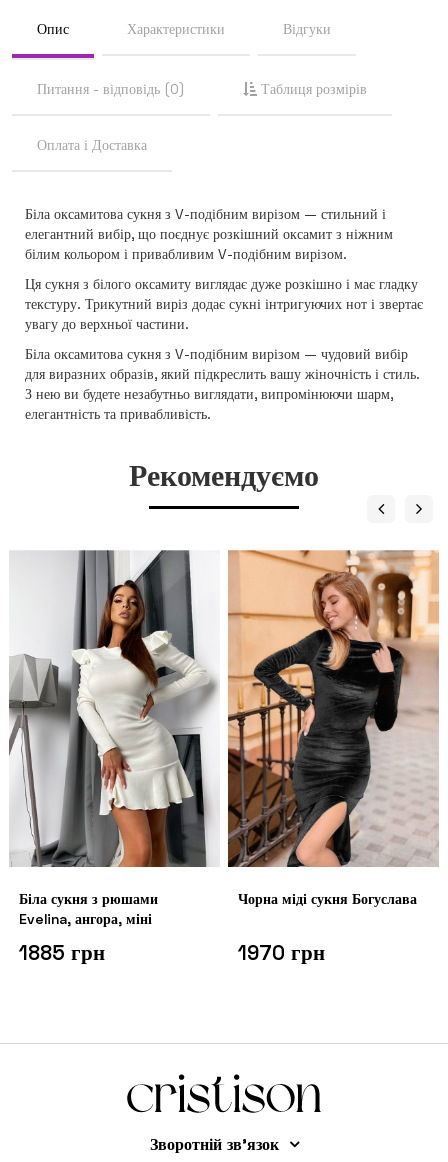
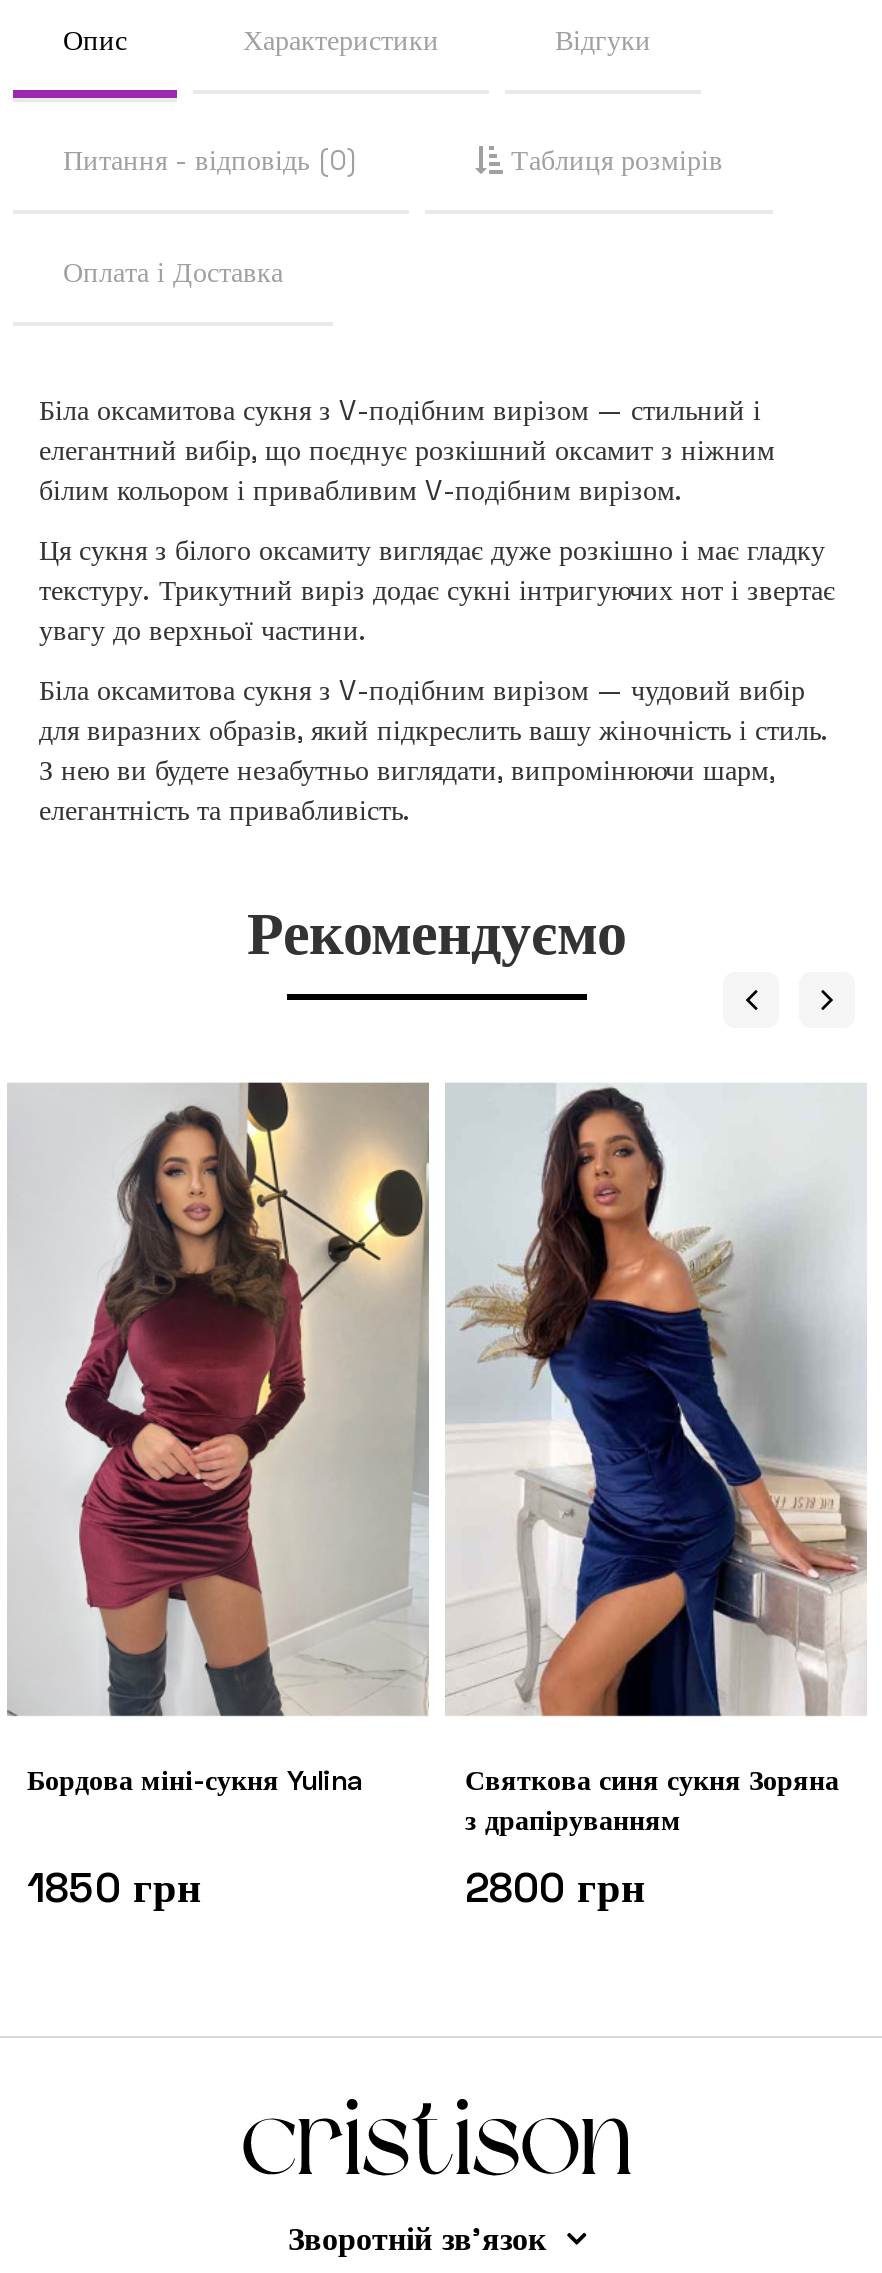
[9,550,220,927] [image] | Біла сукня з рюшами | Evelina, ангора, міні -> [9,1080,431,1795] [image] | Бордова міні-сукня Yulina
[227,549,439,907] [image] | Чорна міді сукня Богуслава -> [445,1082,865,1835] [image] | Святкова синя сукня Зоряна | з драпіруванням
[19,939,105,965] 1885 грн -> [27,1859,201,1911] 1850 грн
[238,939,325,965] 1970 грн -> [465,1859,645,1911] 2800 грн

